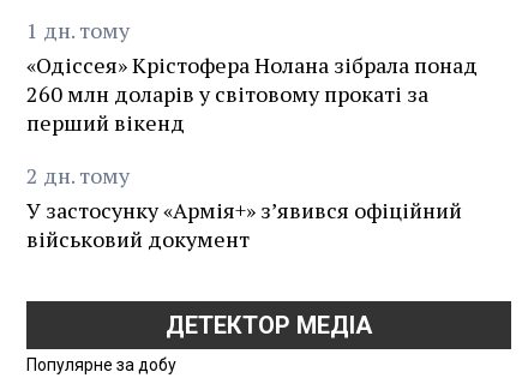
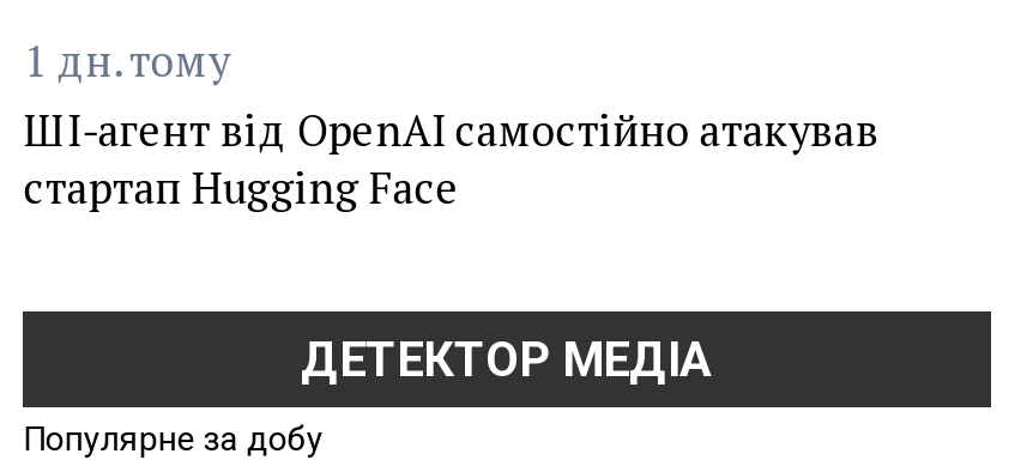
[27,50,478,253] «Одіссея» Крістофера Нолана зібрала понад | 260 млн доларів у світовому прокаті за | перший вікенд | 2 дн. тому | У застосунку «Армія+» зʼявився офіційний | військовий документ -> [24,101,879,216] ШІ-агент від OpenAI самостійно атакував | стартап Hugging Face

